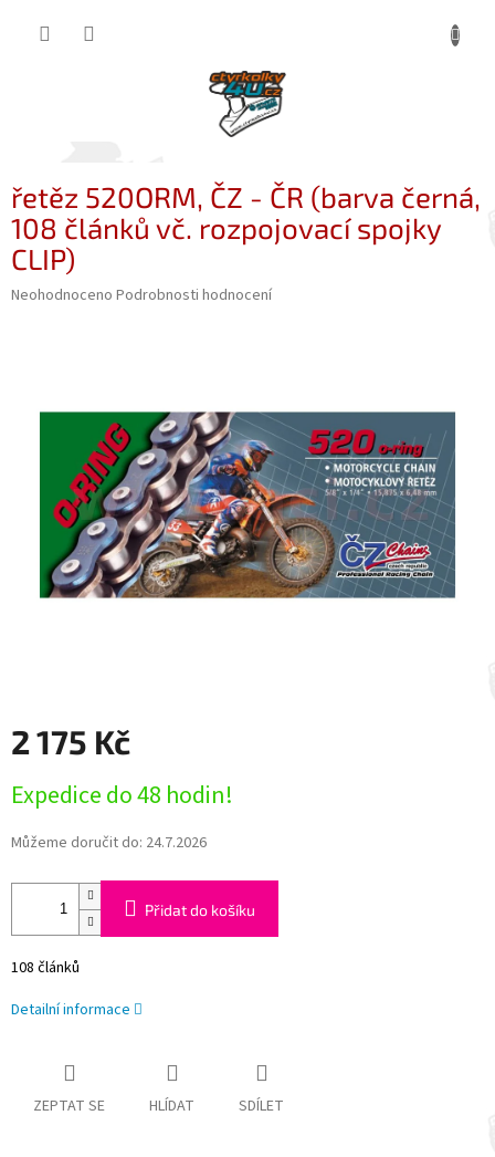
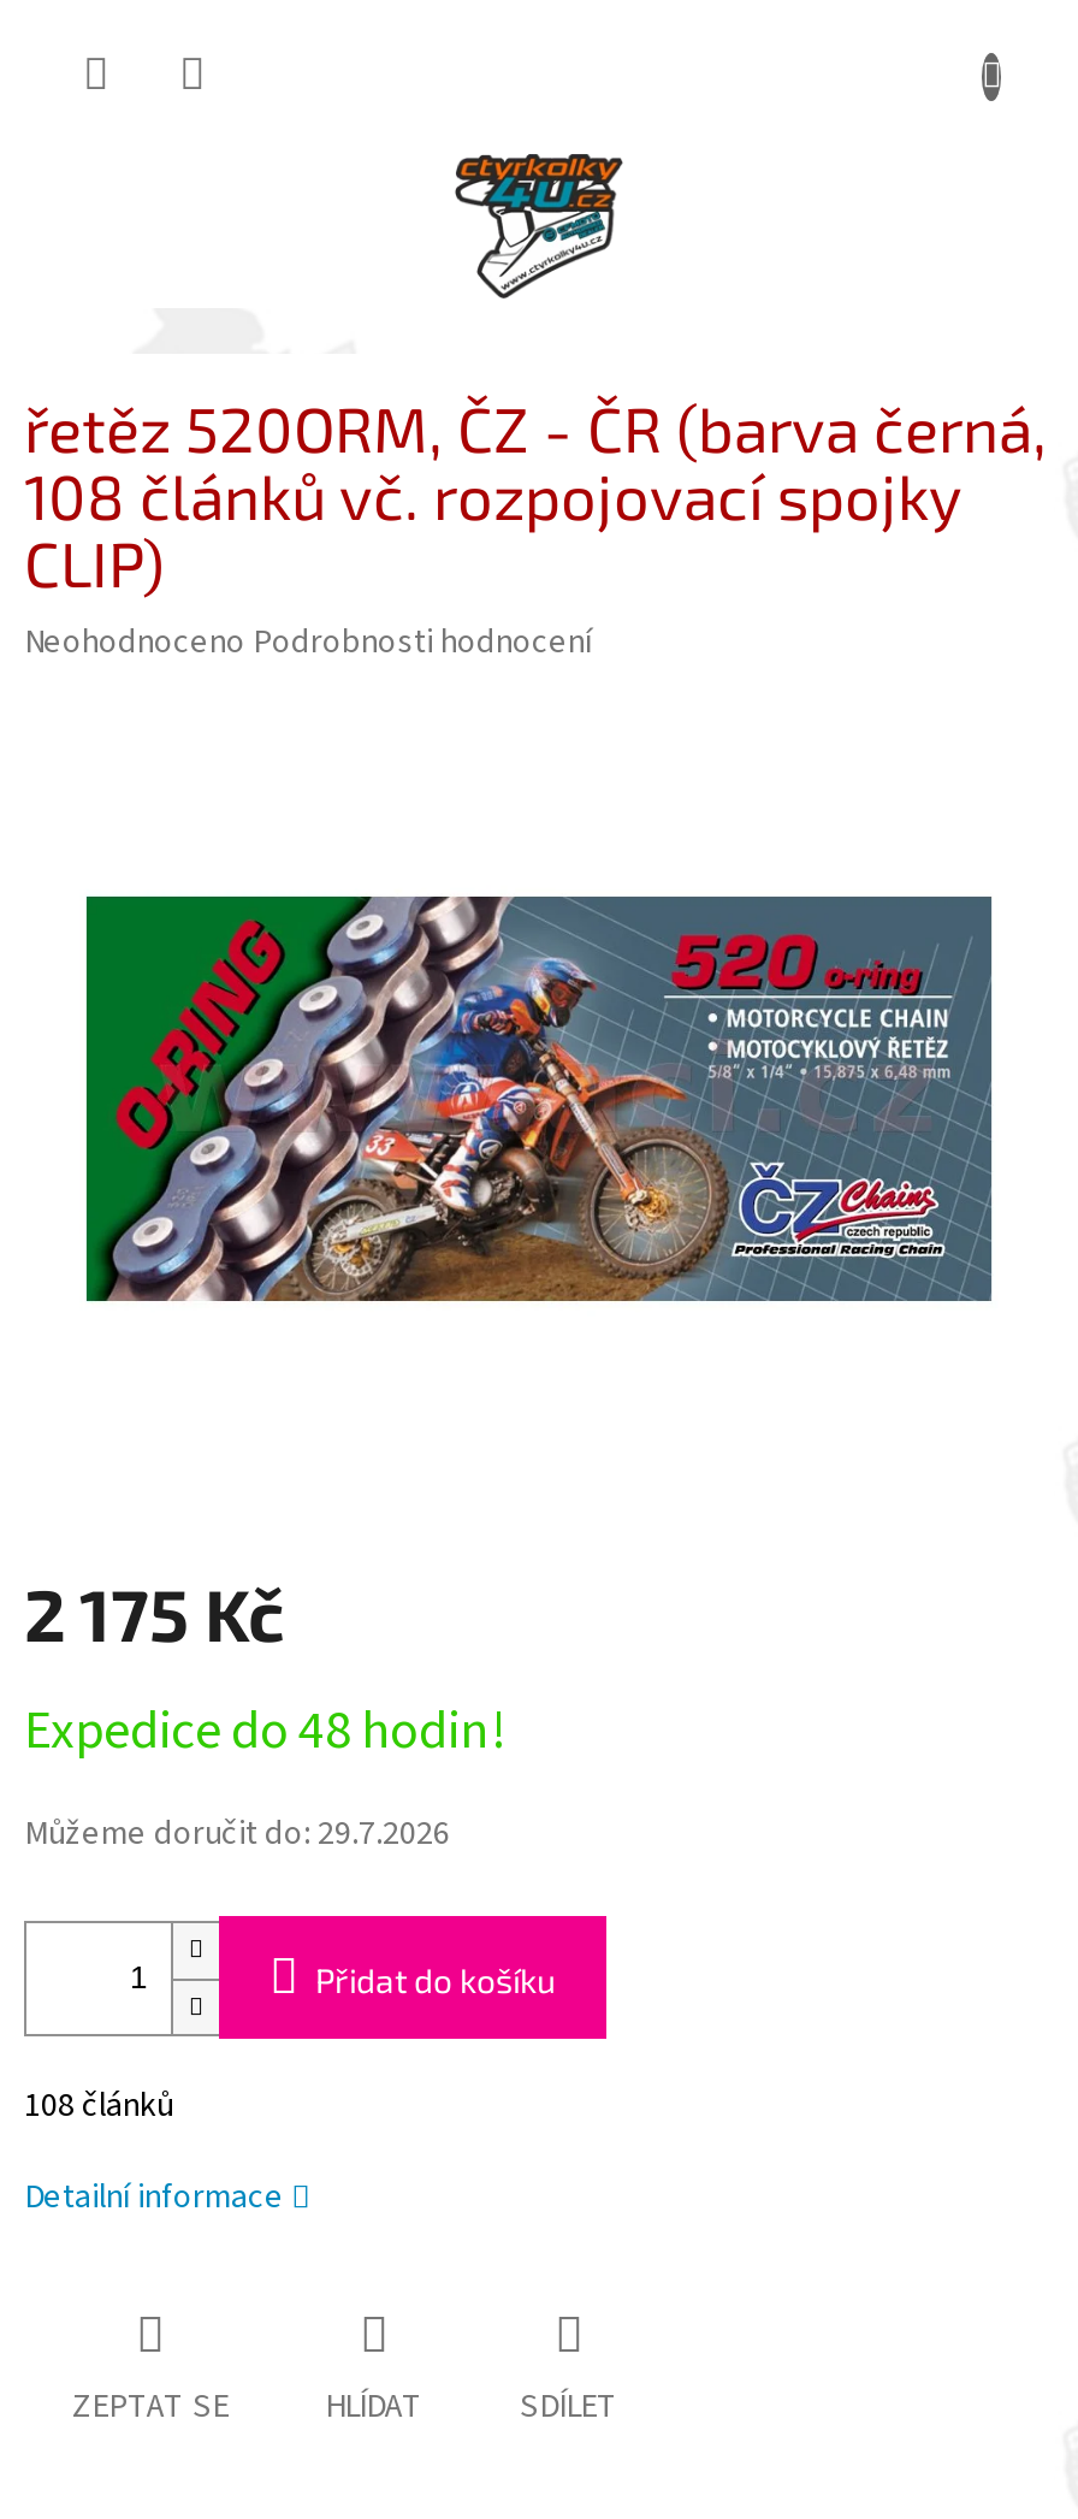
[11,832,207,854] Můžeme doručit do: 24.7.2026 -> [24,1811,450,1859] Můžeme doručit do: 29.7.2026

